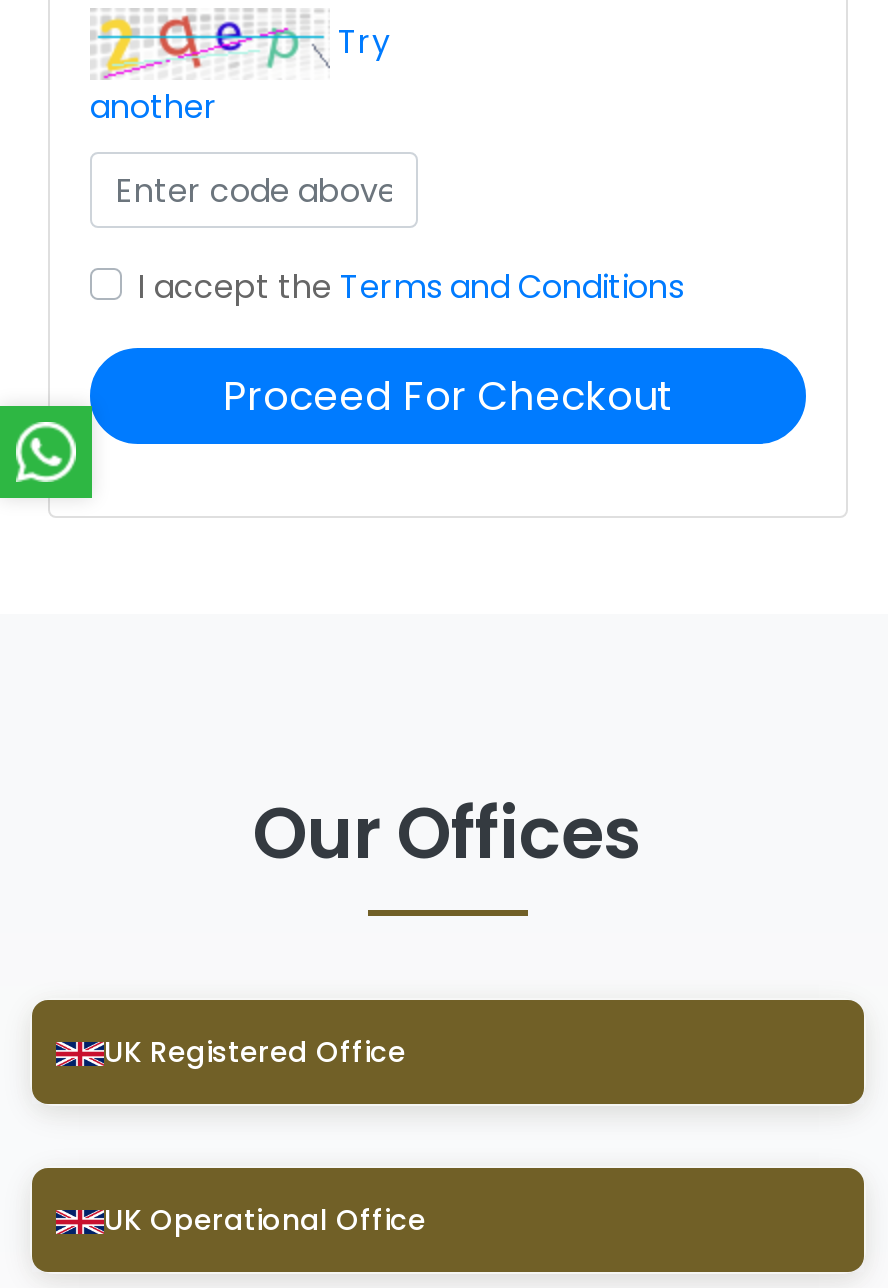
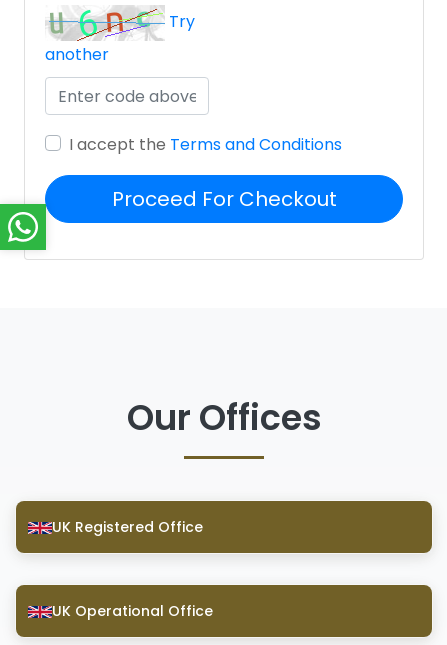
[100,14,330,80] [image] -> [49,8,165,41] [image]

